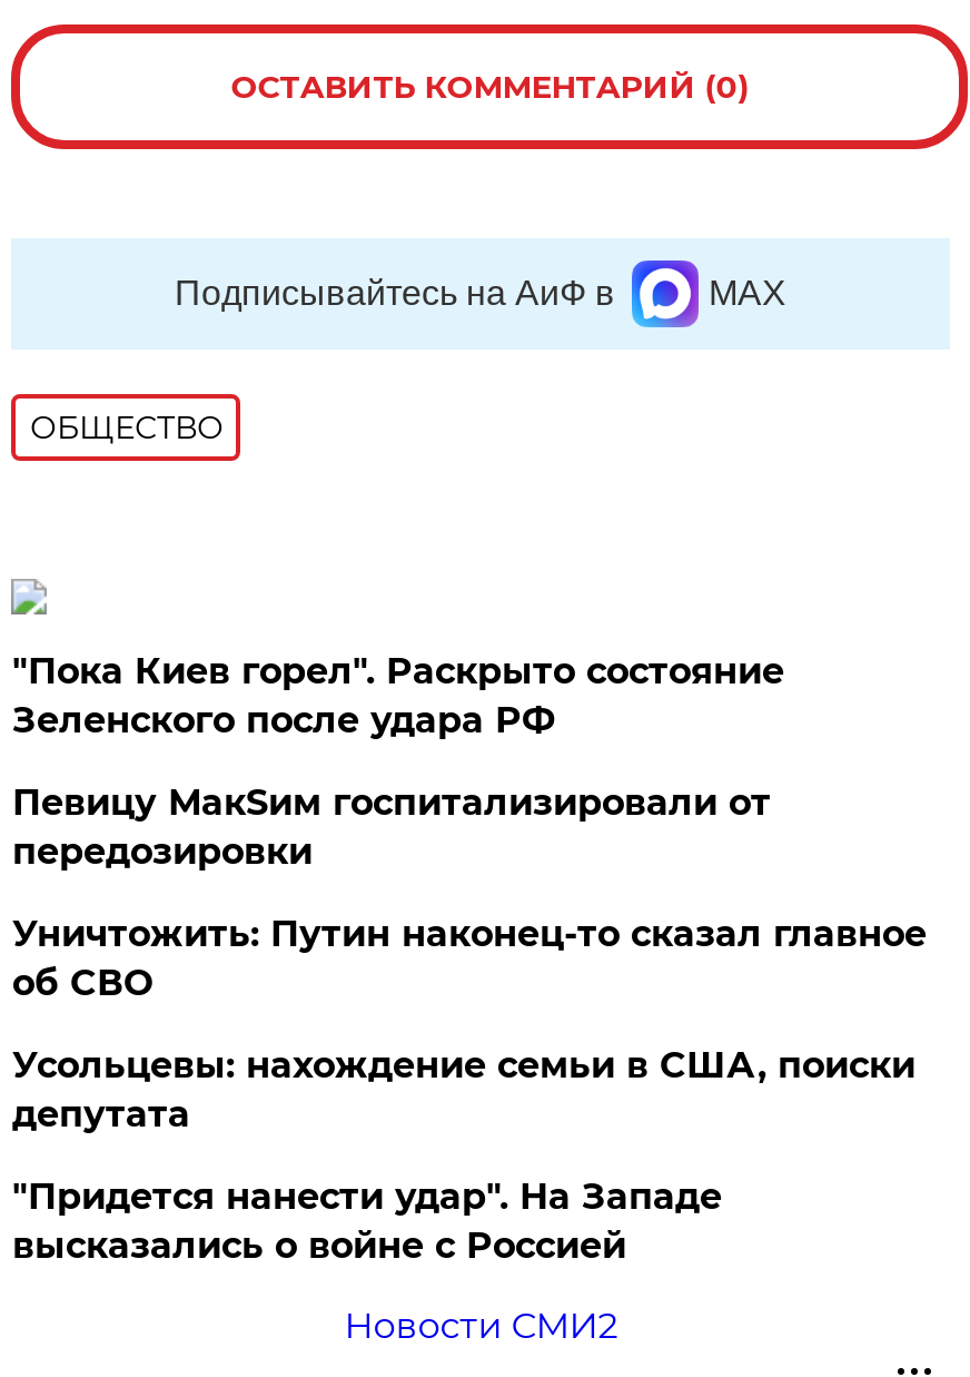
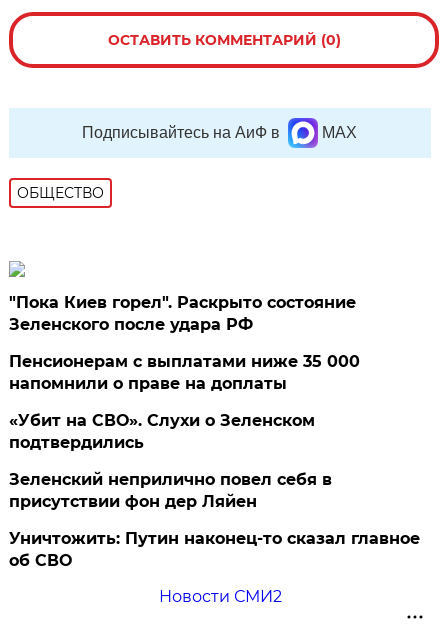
[12,781,771,873] Певицу МакSим госпитализировали от | передозировки -> [9,352,360,511] Пенсионерам с выплатами ниже 35 000 | напомнили о праве на доплаты | «Убит на СВО». Слухи о Зеленском | подтвердились | Зеленский неприлично повел cебя в | присутствии фон дер Ляйен
moved [12,913,926,1004] -> [9,529,420,570]: Уничтожить: Путин наконец-то сказал главное | об СВО
[12,1044,915,1267] Усольцевы: нахождение семьи в США, поиски | депутата | "Придется нанести удар". На Западе | высказались о войне с Россией -> none

